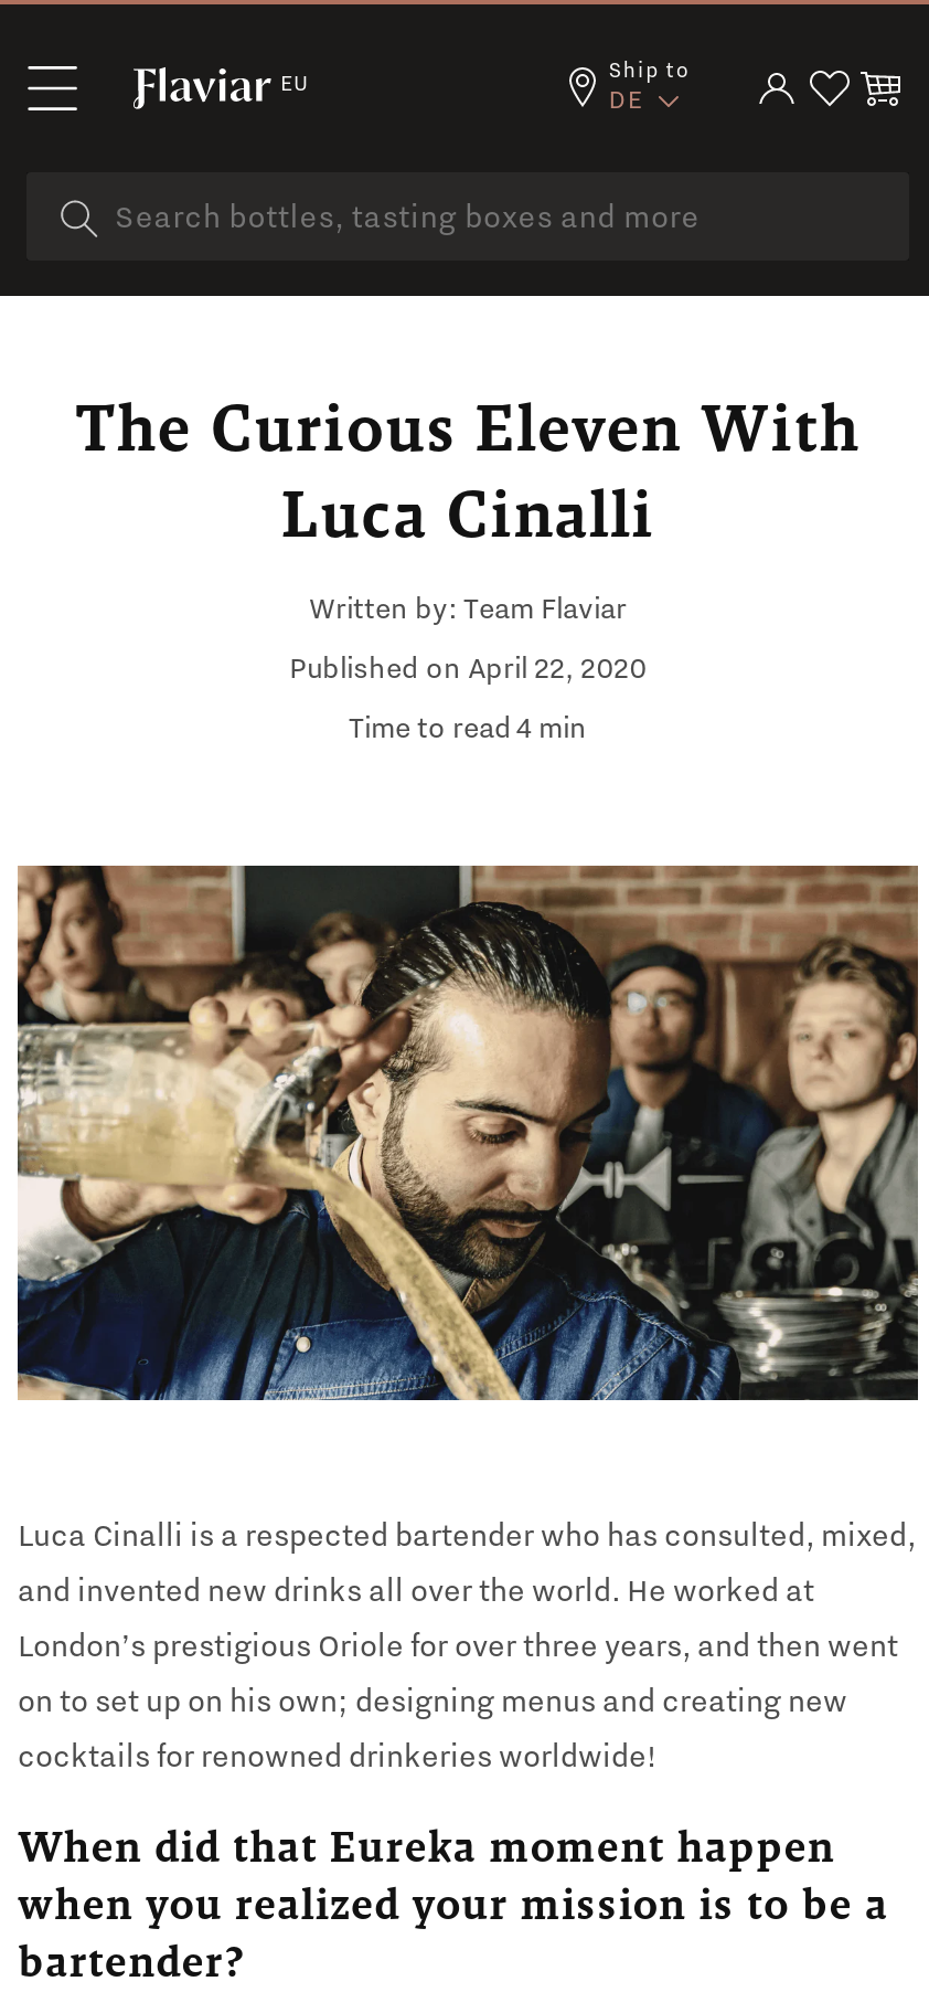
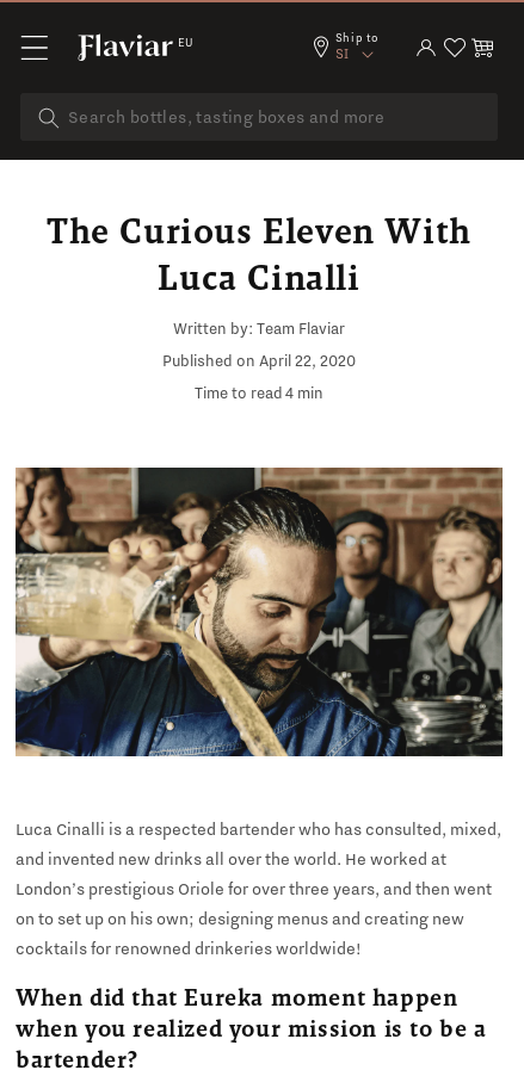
[609,84,644,115] DE -> [335,46,350,62] SI

